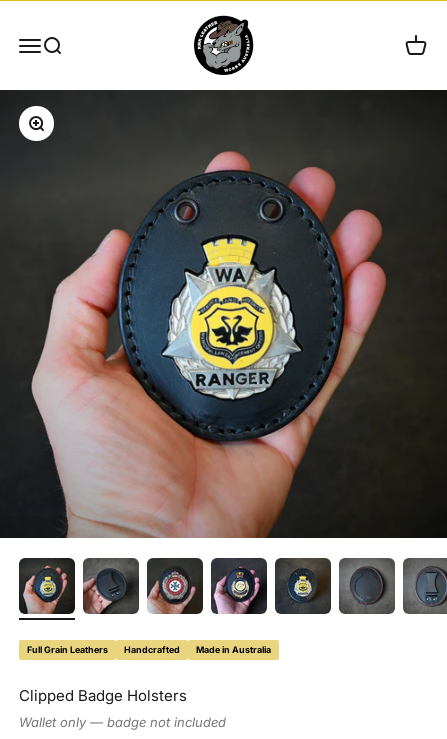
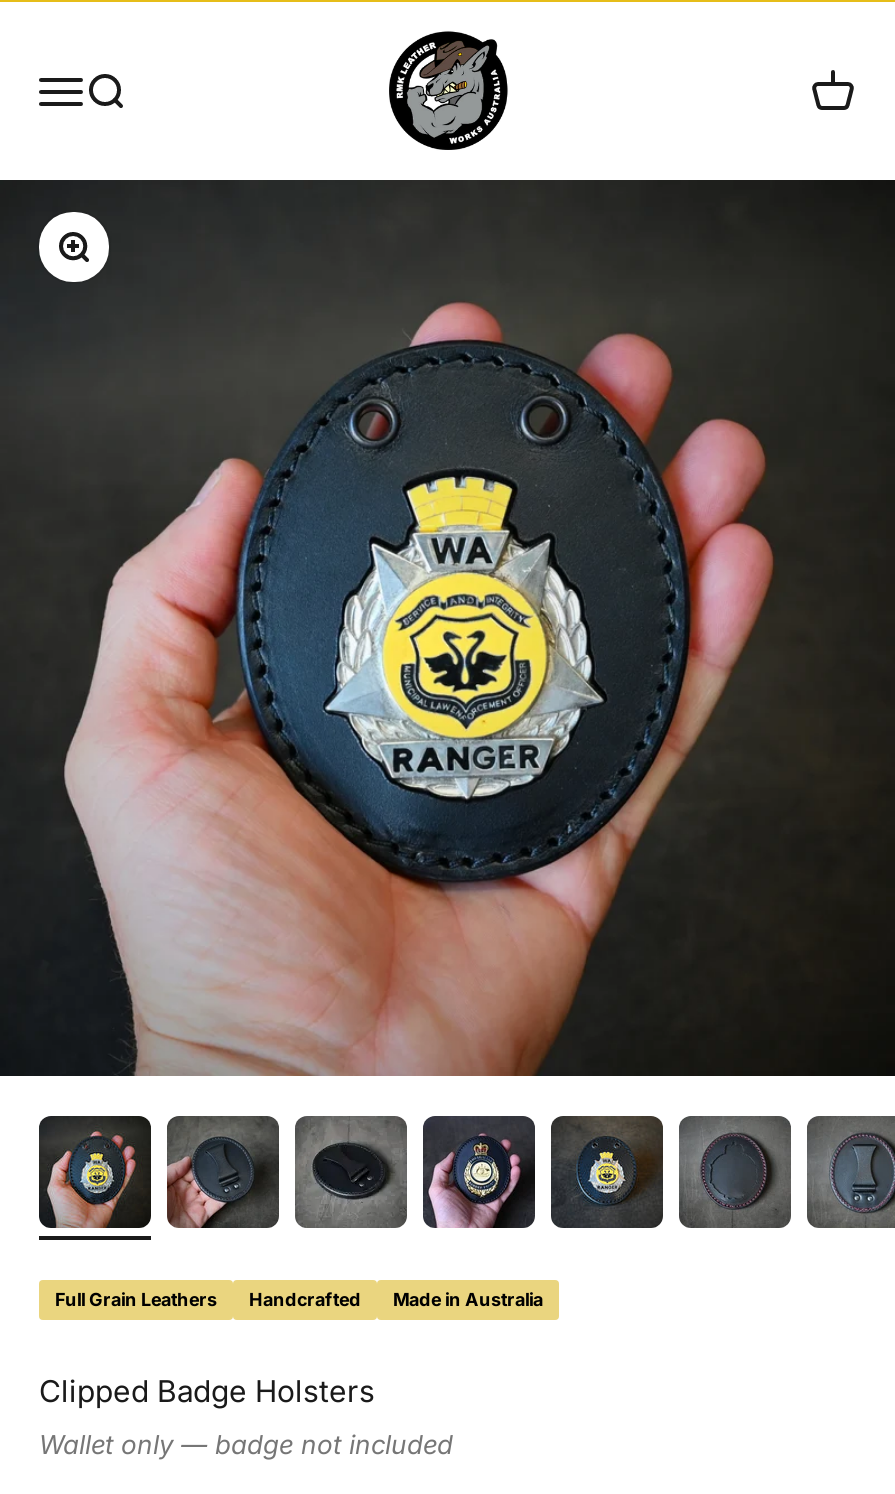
[147,559,202,614] [image] -> [295,1116,407,1228] [image]

